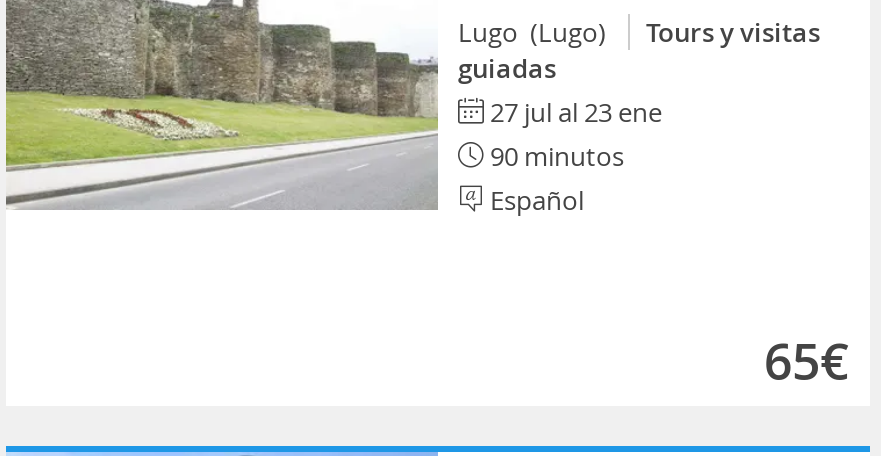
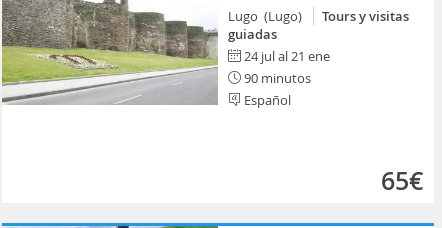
[490,94,662,130] 27 jul al 23 ene -> [244,47,330,65] 24 jul al 21 ene

